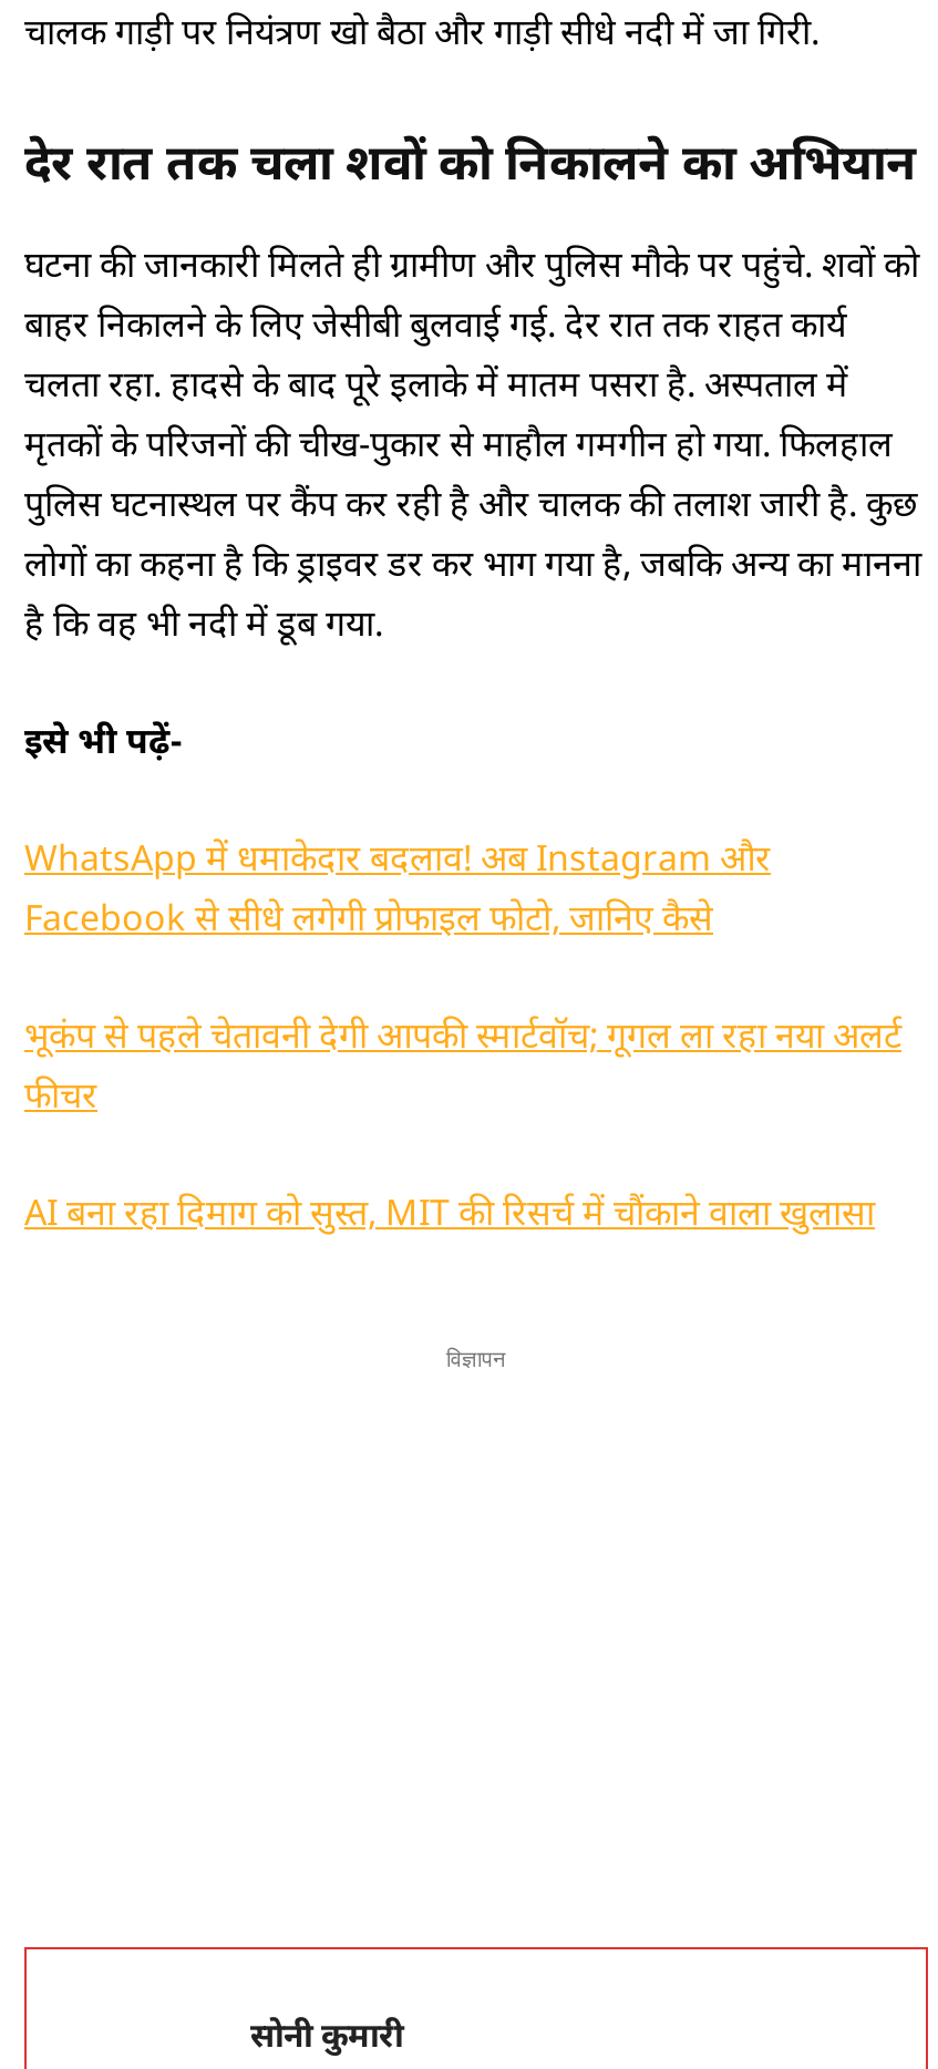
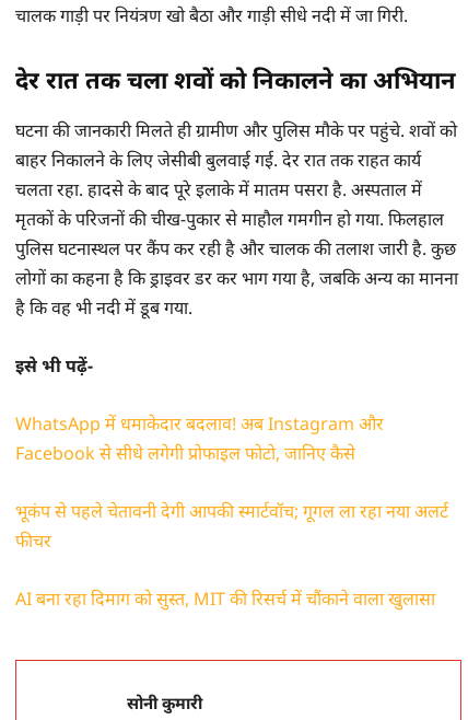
[446,1344,506,1370] विज्ञापन -> none

